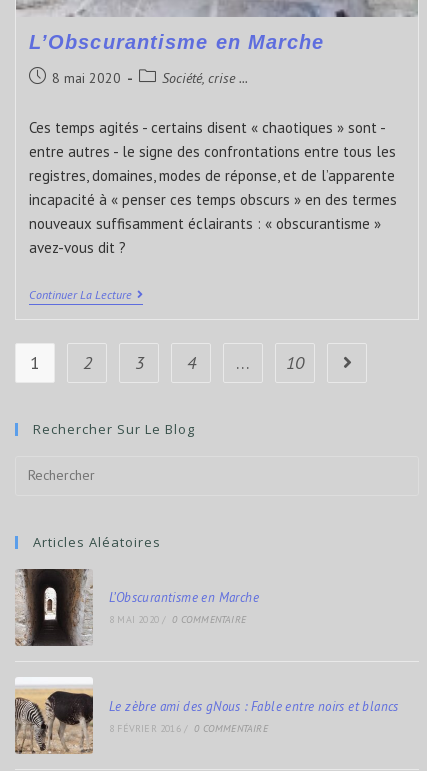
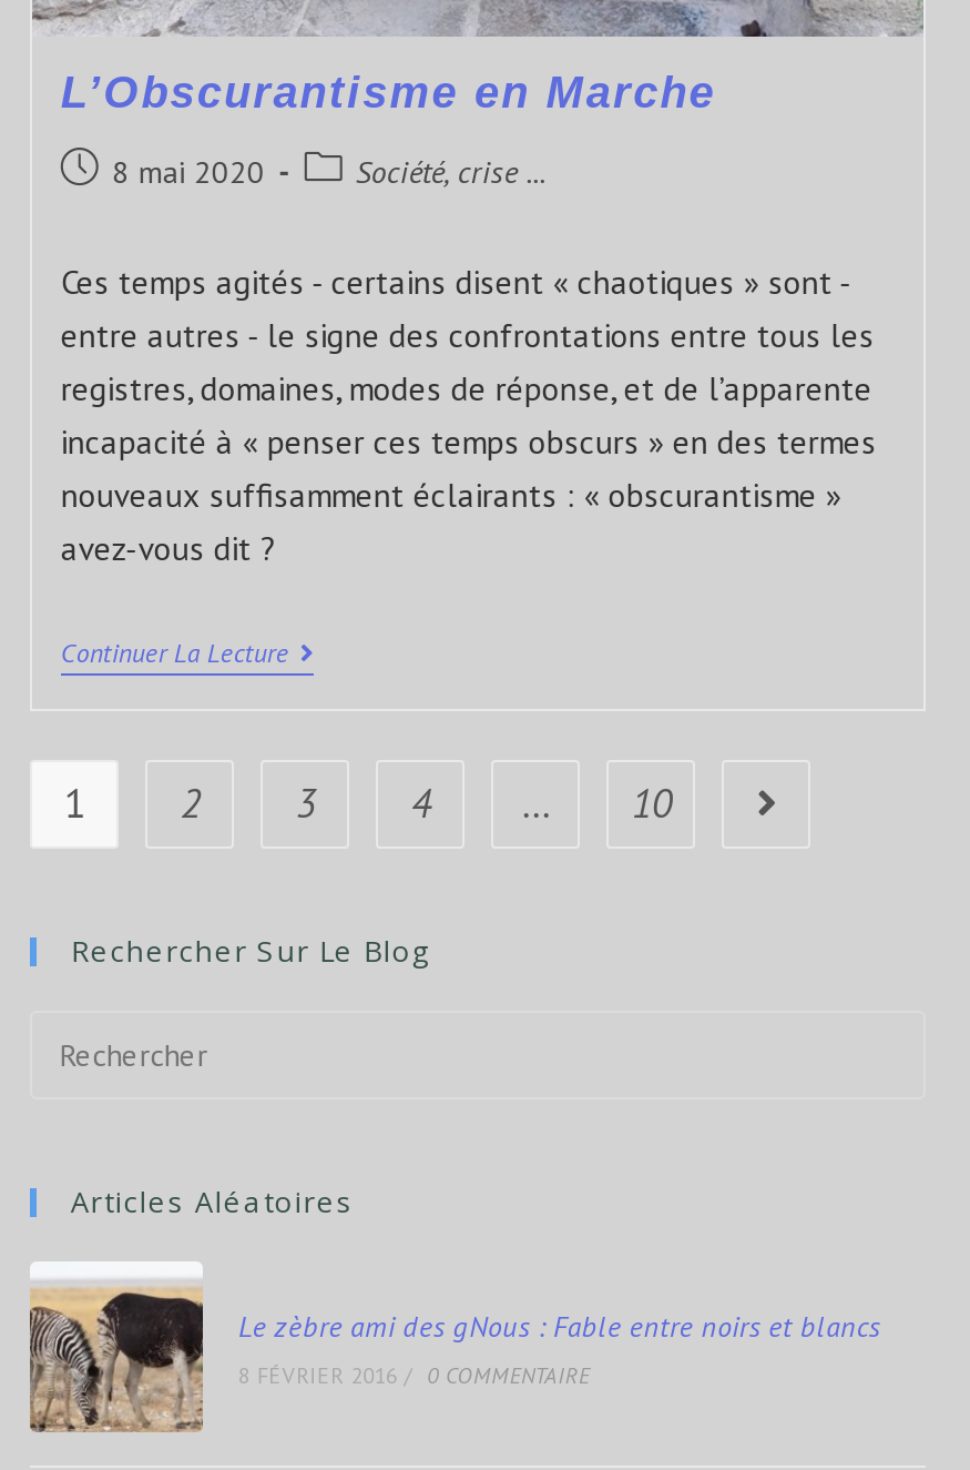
[15,568,259,647] [image] | L’Obscurantisme en Marche | 8 MAI 2020 / 0 COMMENTAIRE -> none

